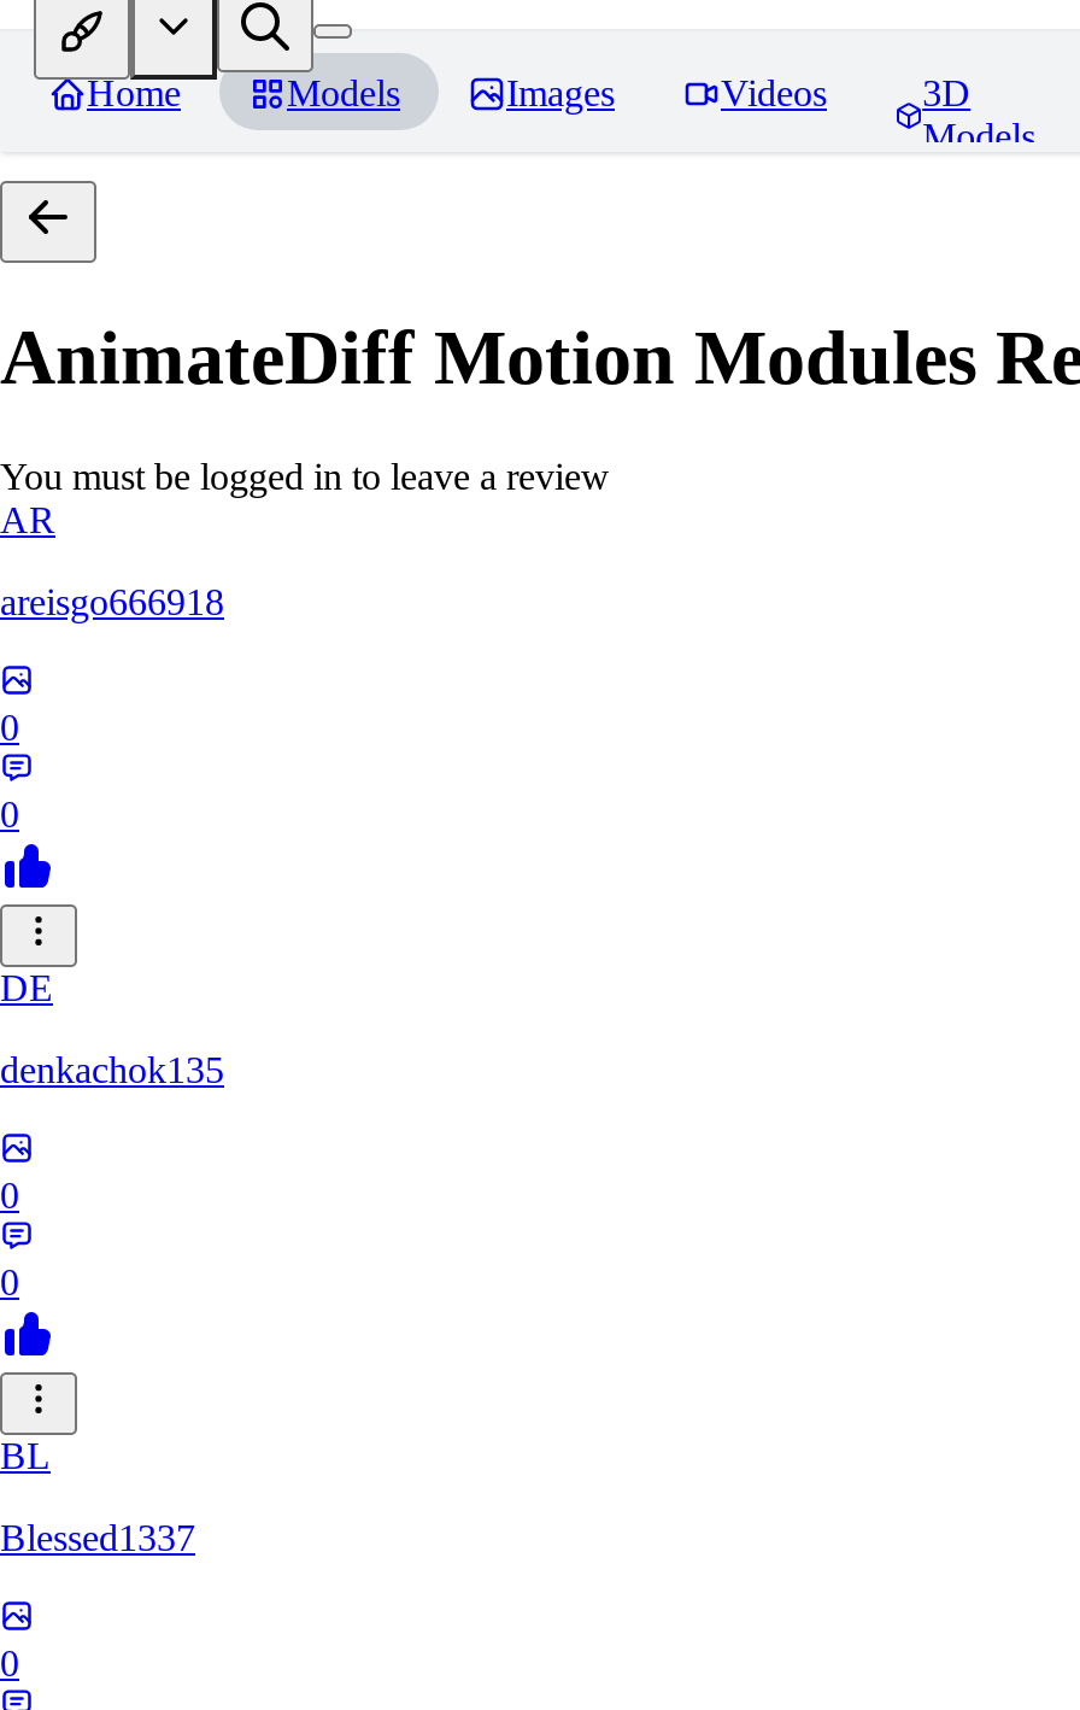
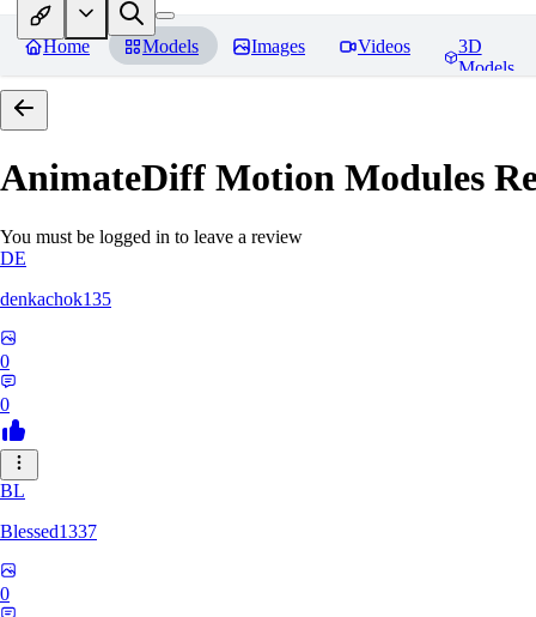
[0,499,224,834] AR | areisgo666918 | 0 | 0 -> none

